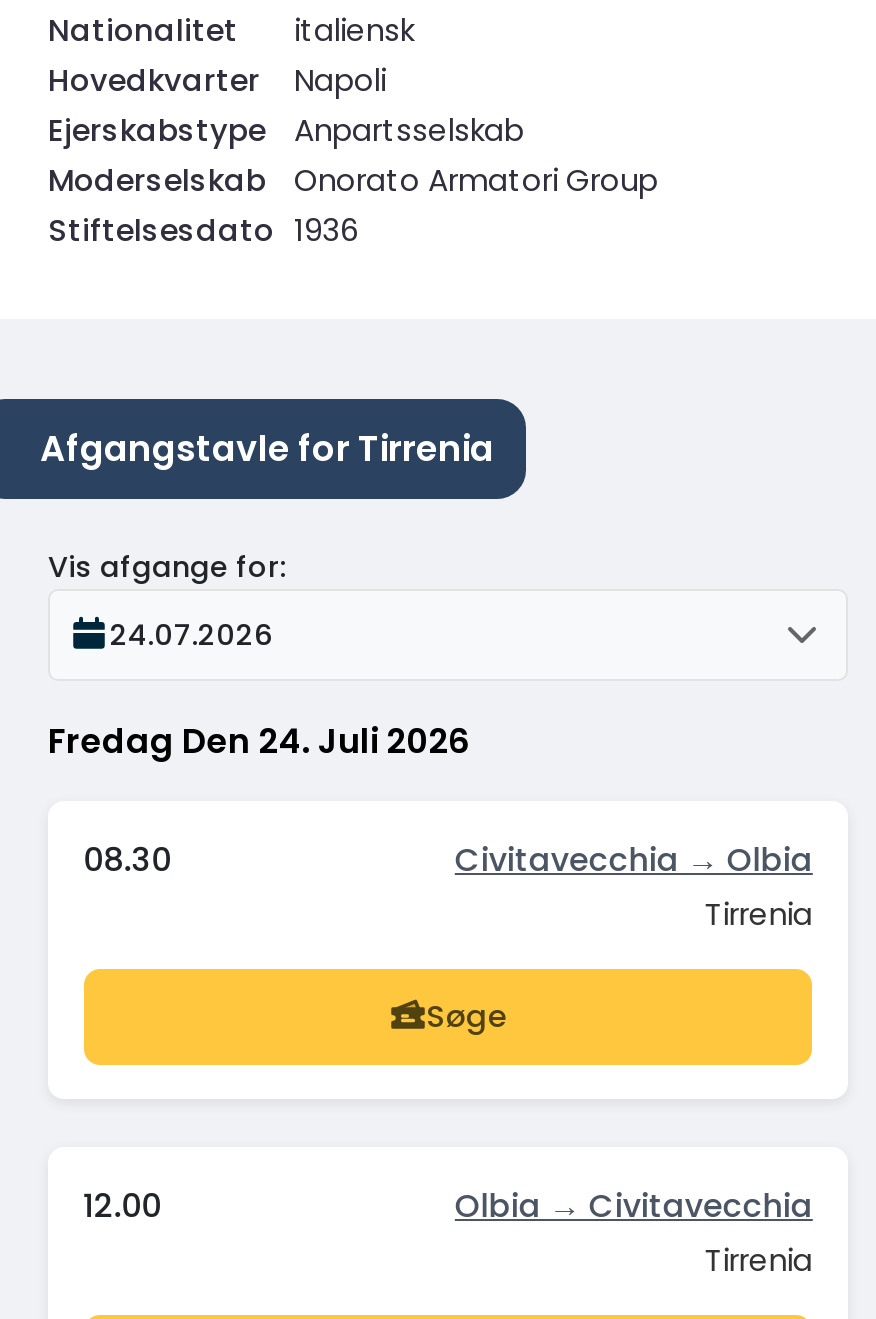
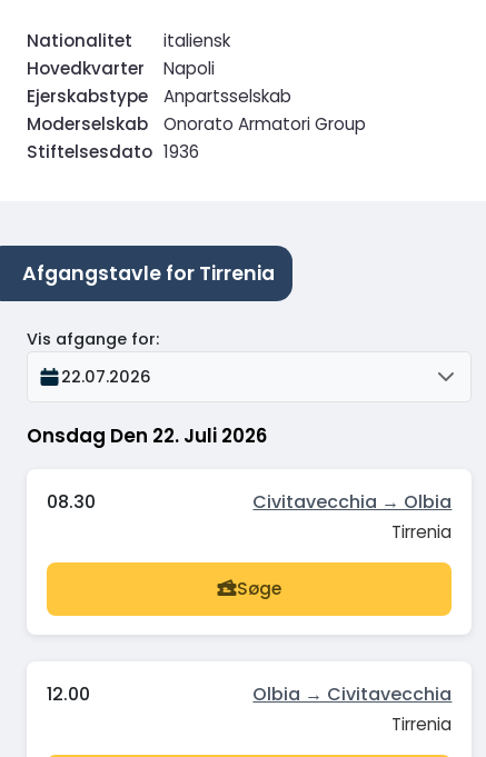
[110,615,274,655] 24.07.2026 -> [61,366,151,388] 22.07.2026
[48,717,468,765] Fredag Den 24. Juli 2026 -> [27,423,267,449] Onsdag Den 22. Juli 2026

